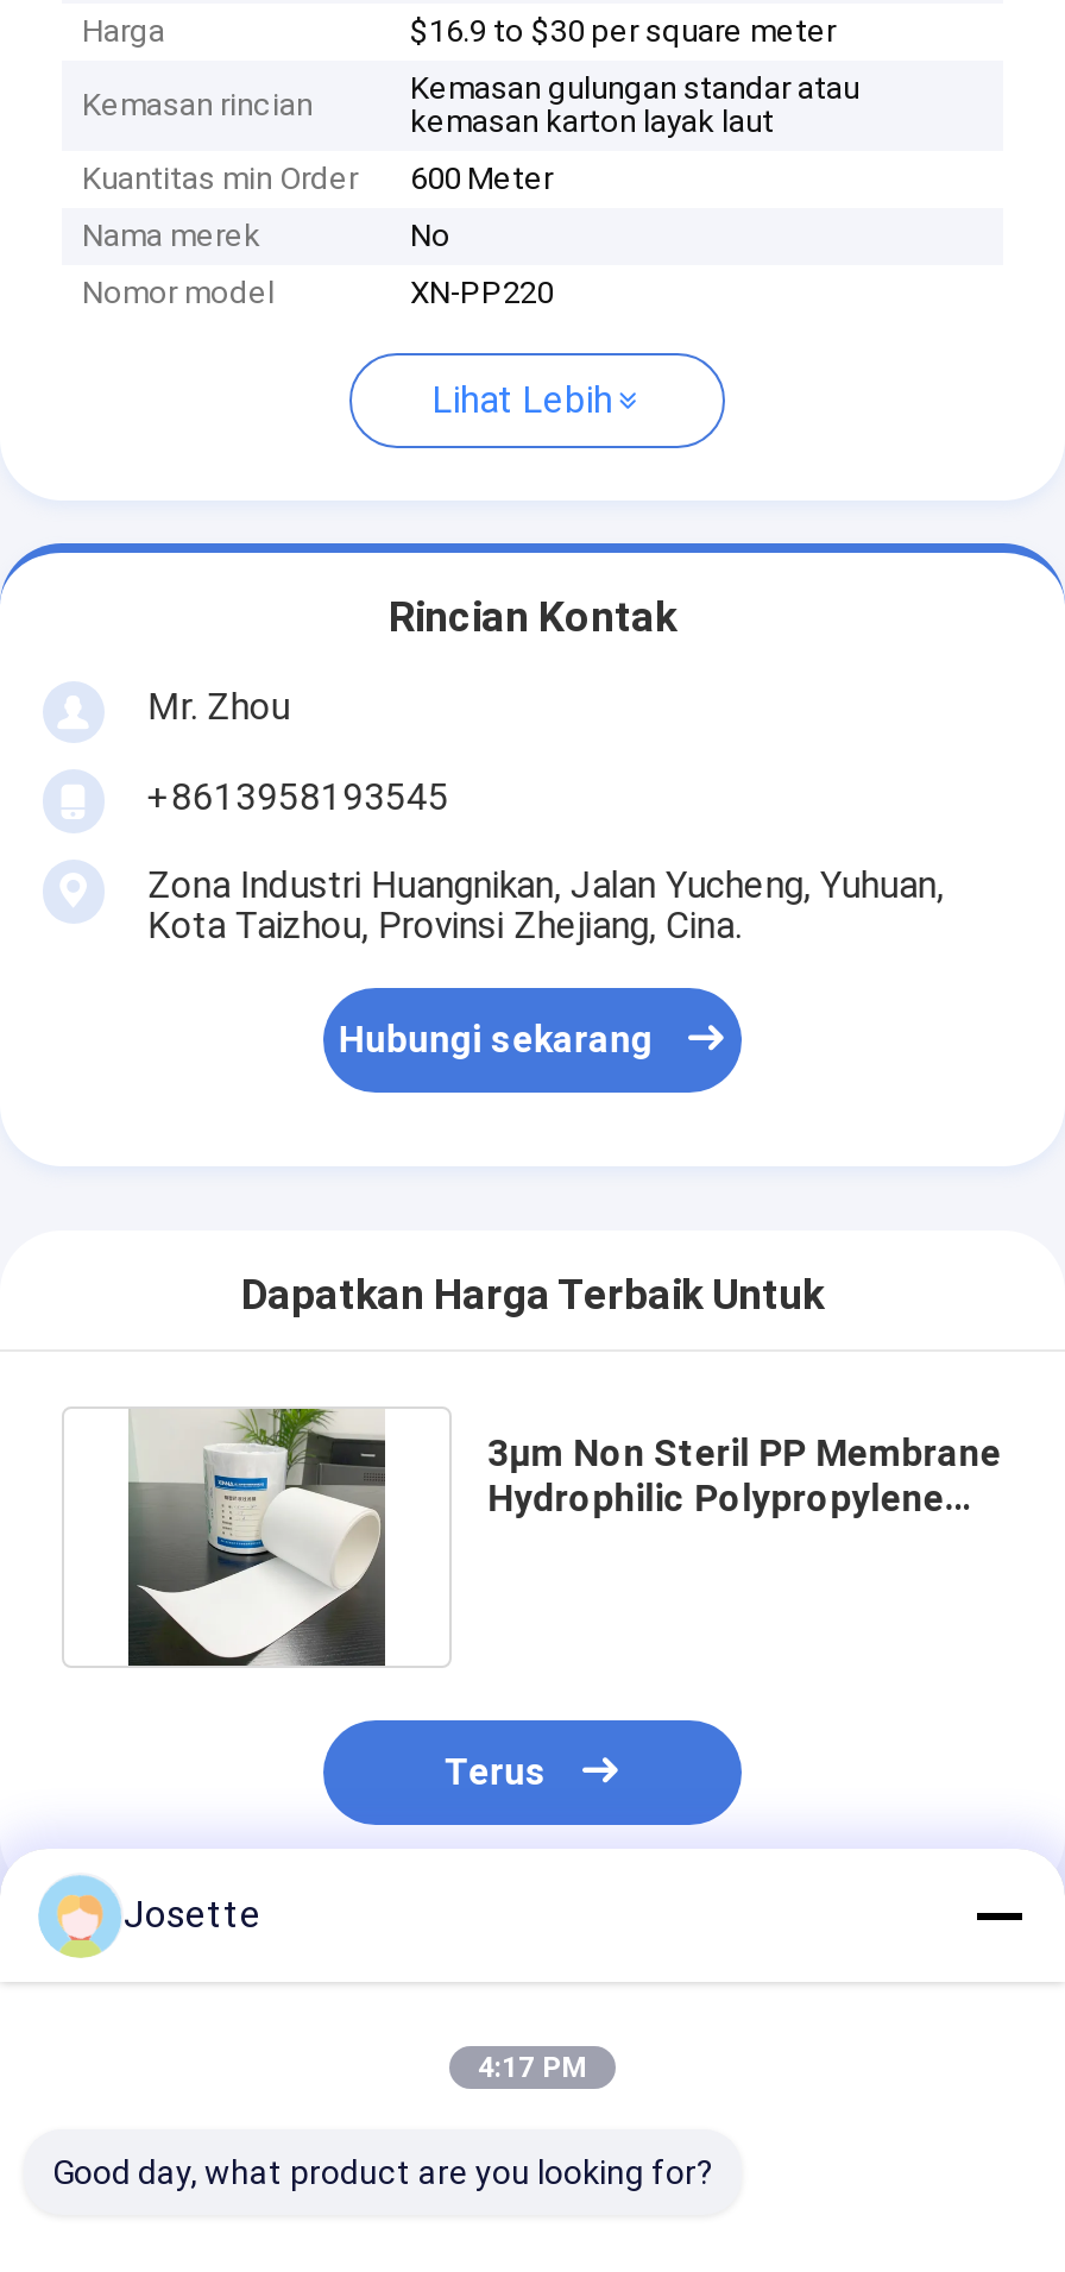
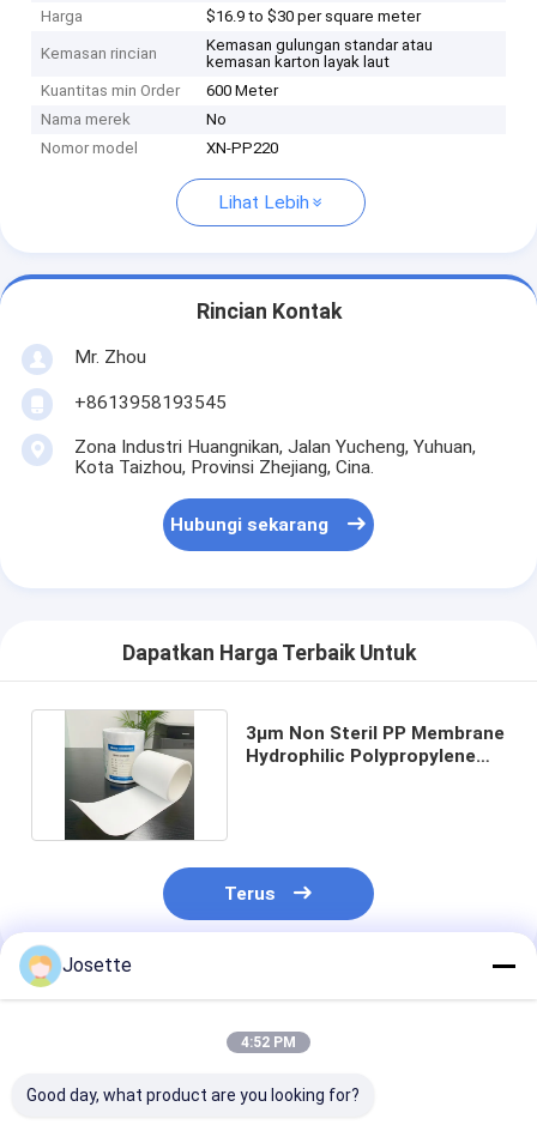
[478,2051,587,2084] 4:17 PM -> [241,1034,296,1051] 4:52 PM

